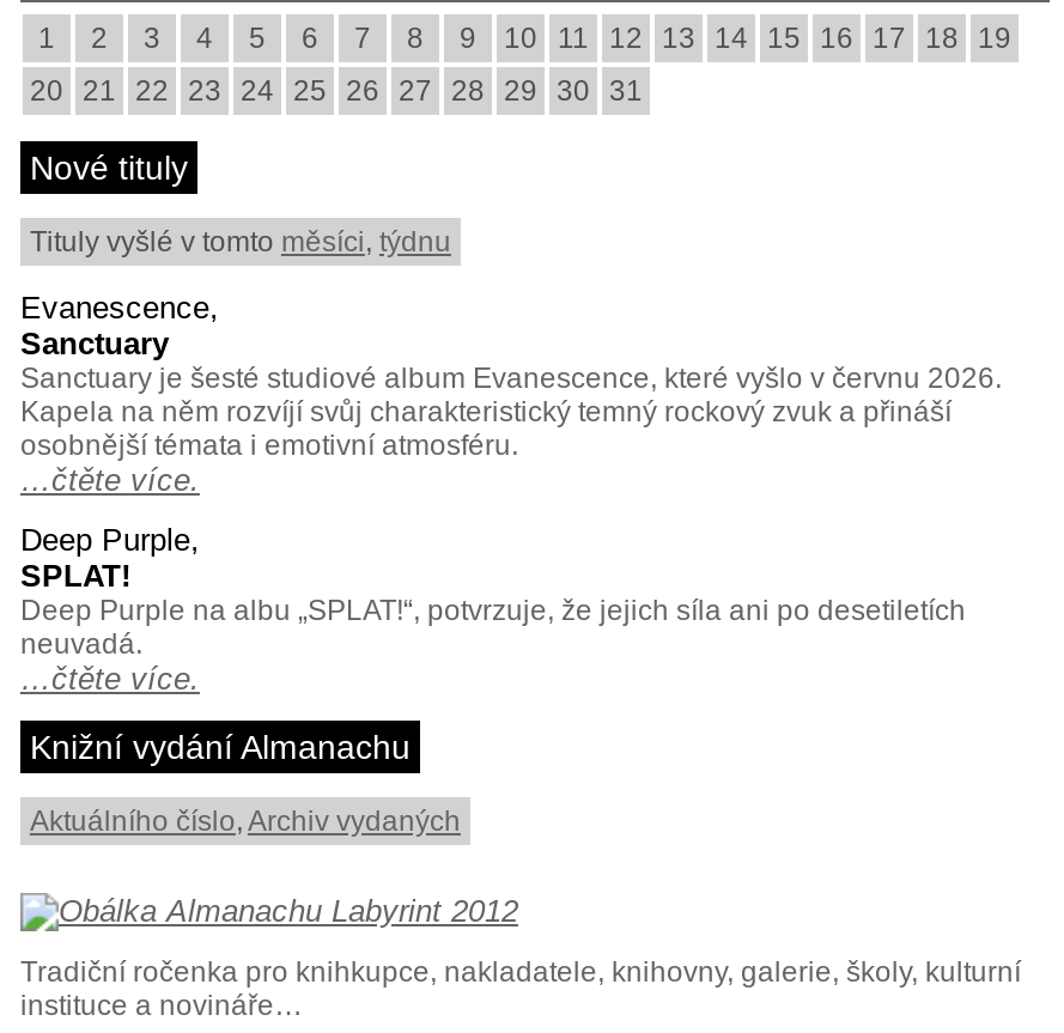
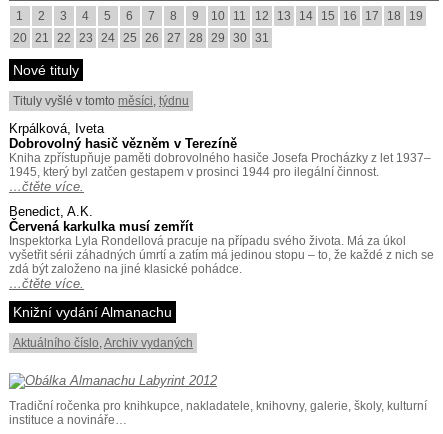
[20,290,1002,462] Evanescence, | Sanctuary | Sanctuary je šesté studiové album Evanescence, které vyšlo v červnu 2026. | Kapela na něm rozvíjí svůj charakteristický temný rockový zvuk a přináší | osobnější témata i emotivní atmosféru. -> [9,121,431,179] Krpálková, Iveta | Dobrovolný hasič vězněm v Terezíně | Kniha zpřístupňuje paměti dobrovolného hasiče Josefa Procházky z let 1937– | 1945, který byl zatčen gestapem v prosinci 1944 pro ilegální činnost.
[20,522,966,661] Deep Purple, | SPLAT! | Deep Purple na albu „SPLAT!“, potvrzuje, že jejich síla ani po desetiletích | neuvadá. -> [9,204,434,276] Benedict, A.K. | Červená karkulka musí zemřít | Inspektorka Lyla Rondellová pracuje na případu svého života. Má za úkol | vyšetřit sérii záhadných úmrtí a zatím má jedinou stopu – to, že každé z nich se | zdá být založeno na jiné klasické pohádce.

